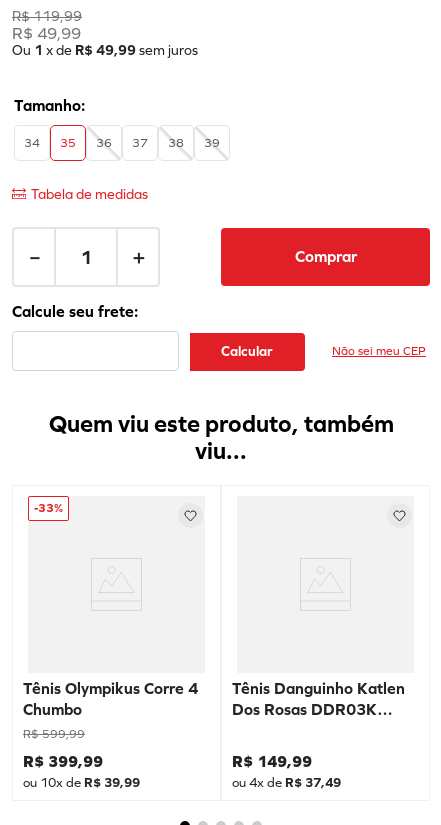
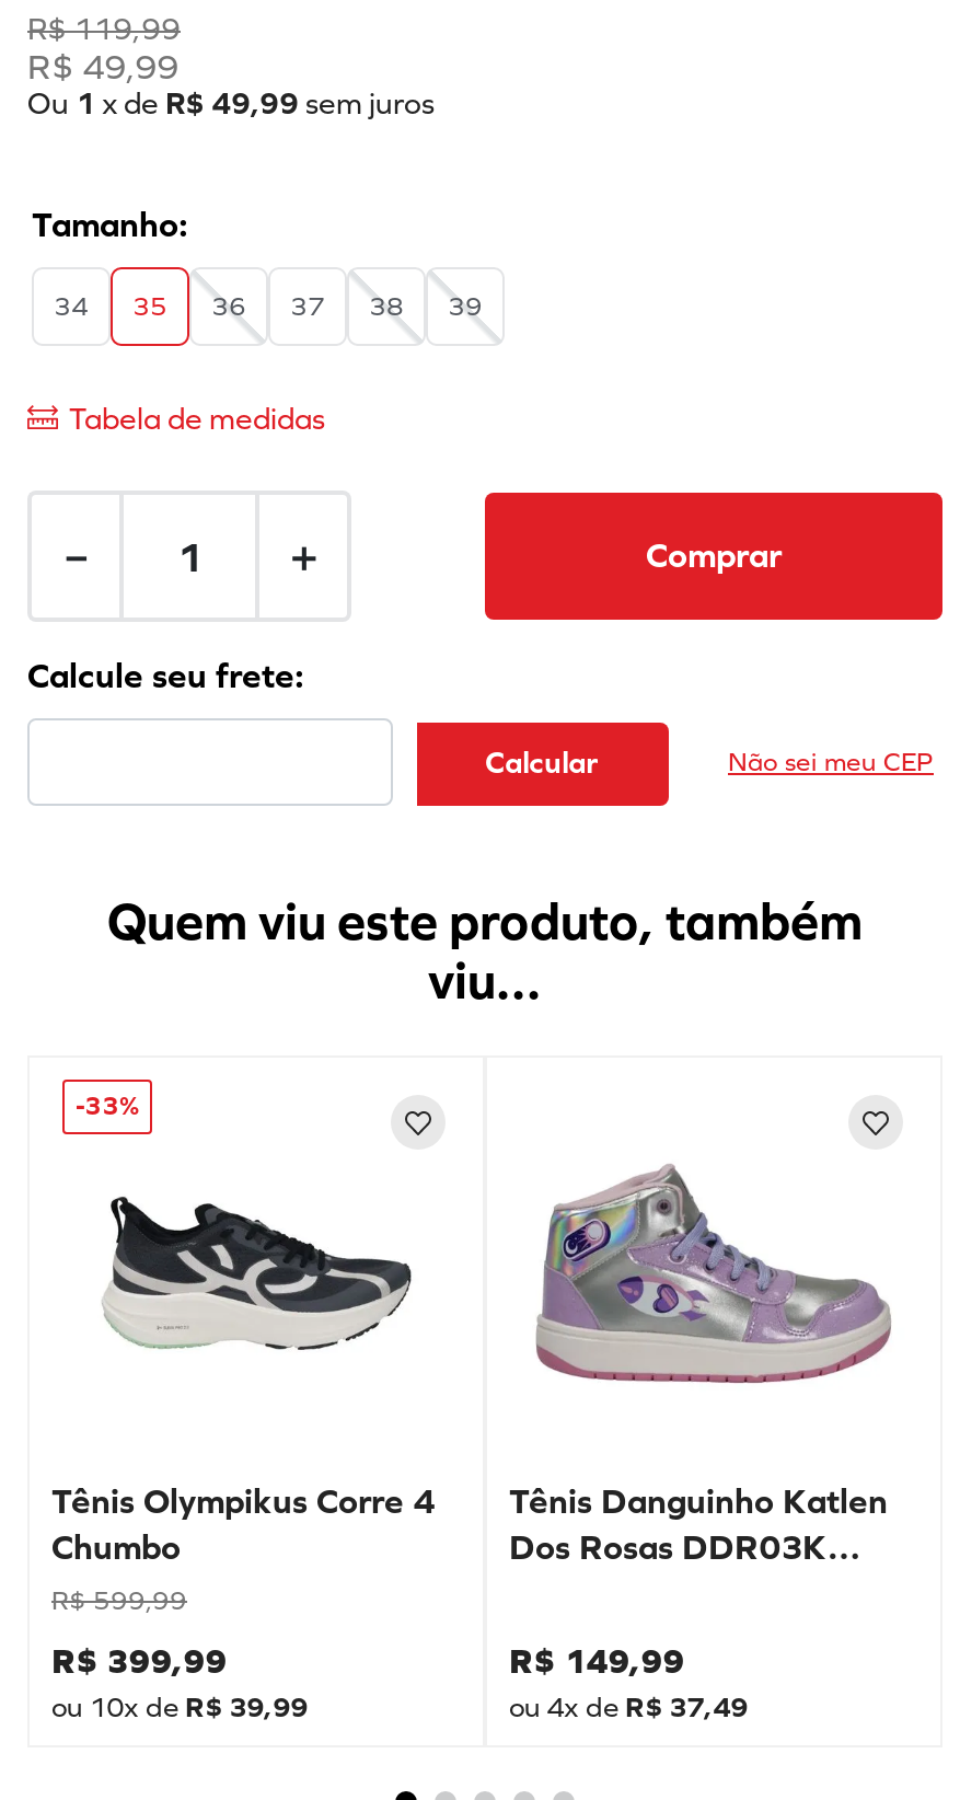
none -> [104,1196,413,1351] [image]
none -> [535,1165,892,1384] [image]

